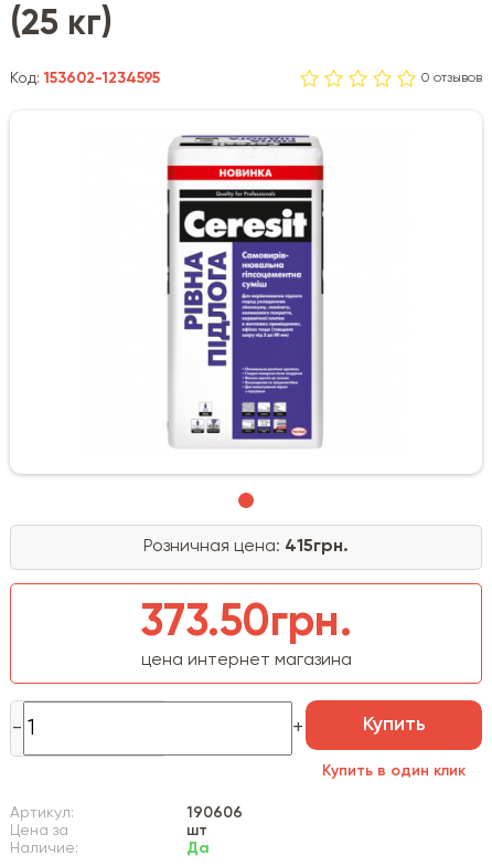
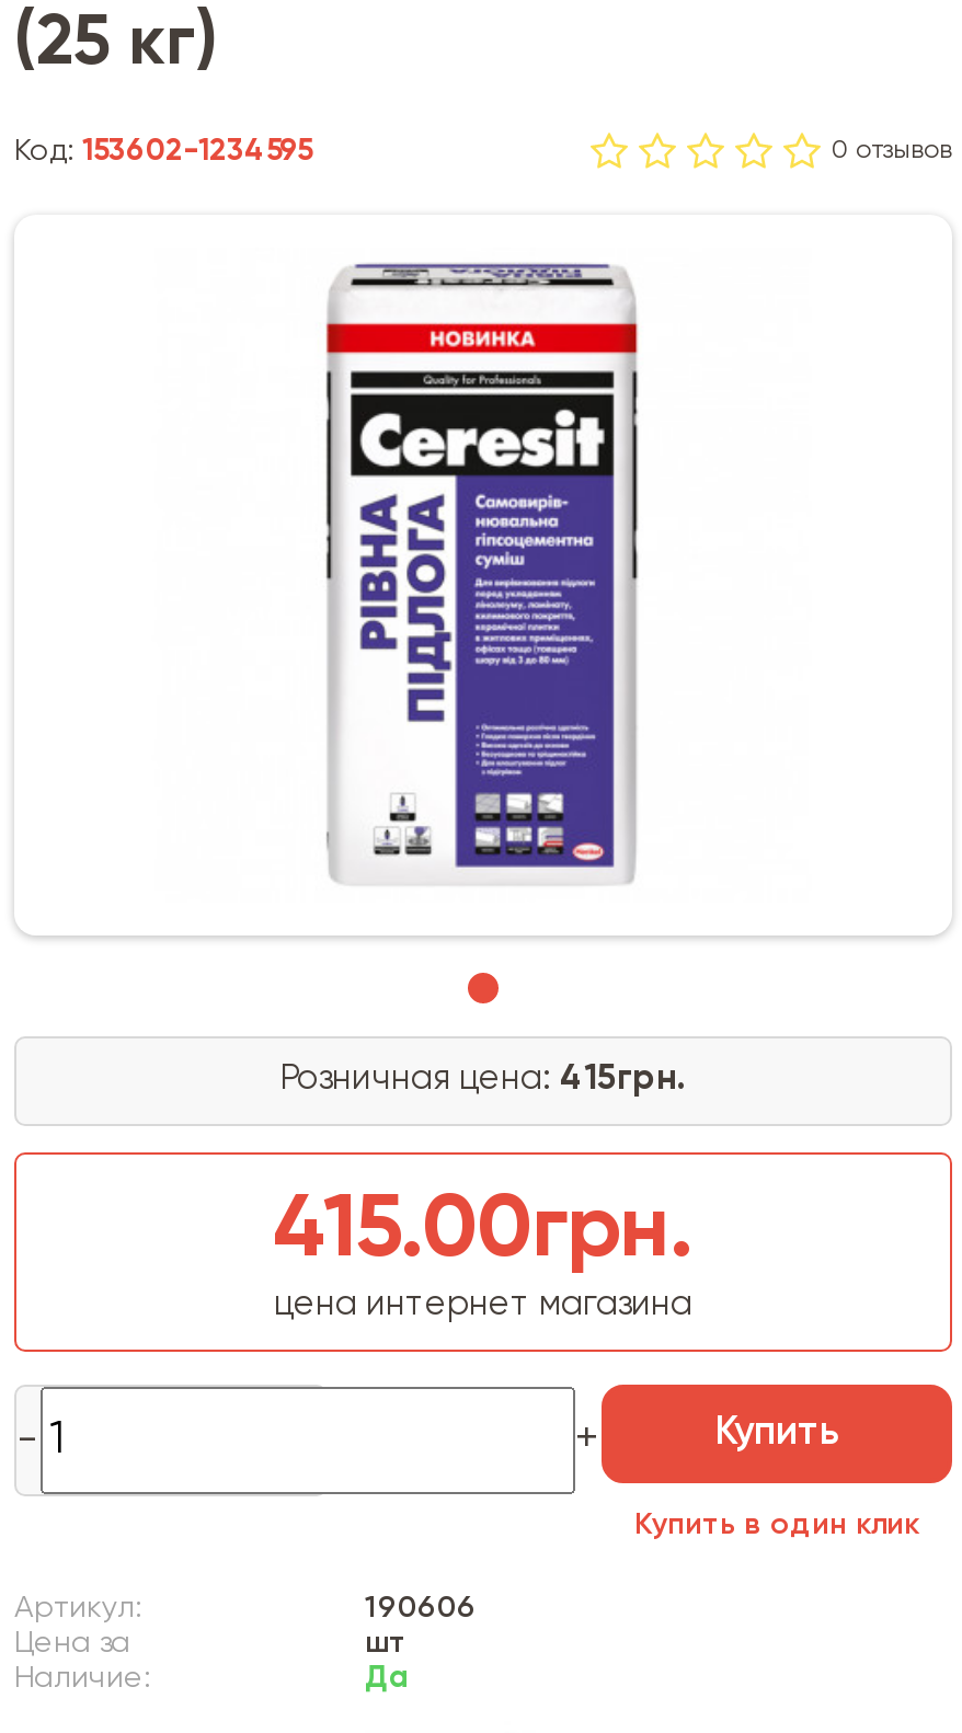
[140,601,352,645] 373.50грн. -> [273,1187,694,1275] 415.00грн.

